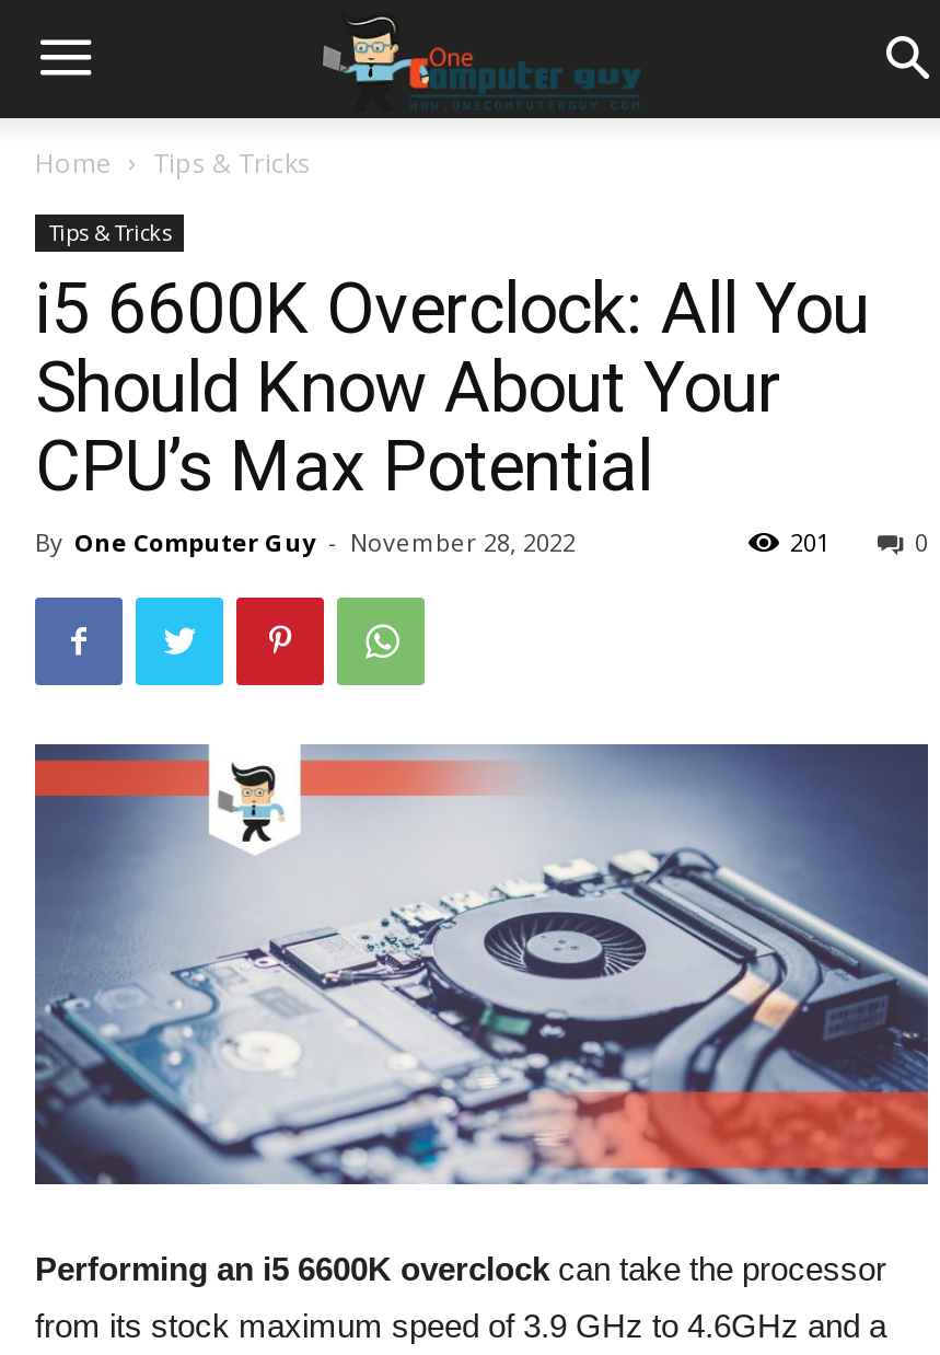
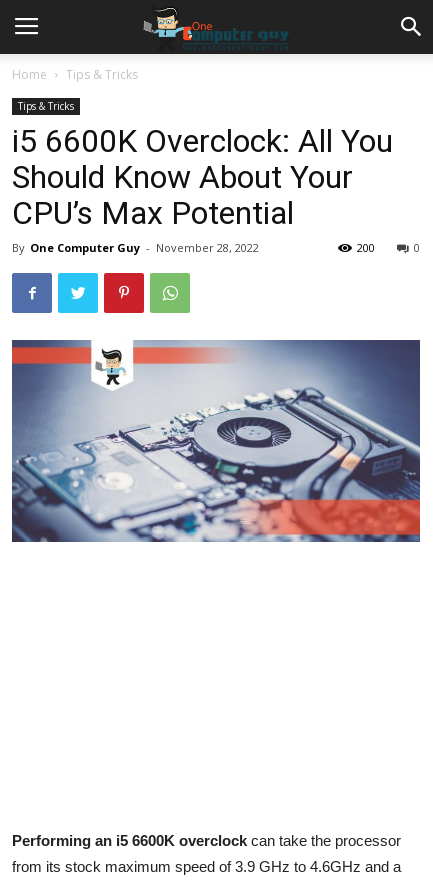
[790,525,829,558] 201 -> [357,240,375,255] 200

